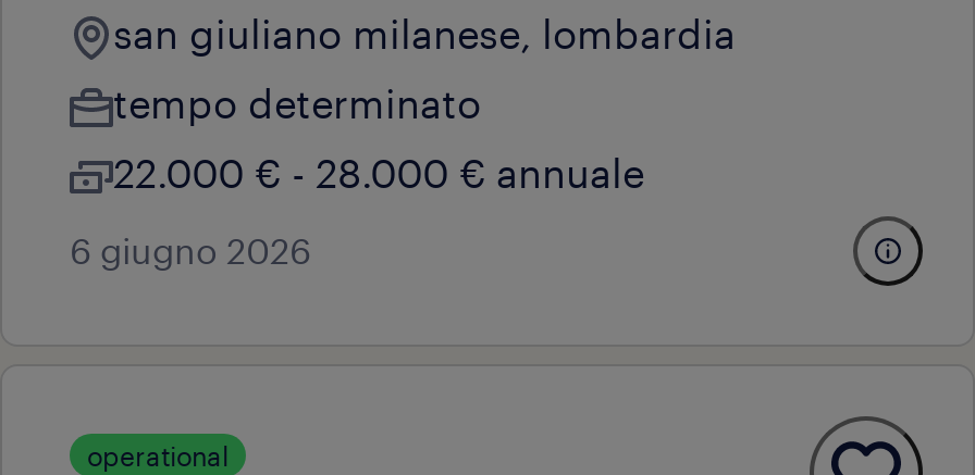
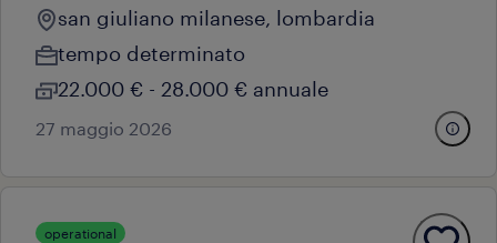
[70,229,311,271] 6 giugno 2026 -> [35,118,172,139] 27 maggio 2026

